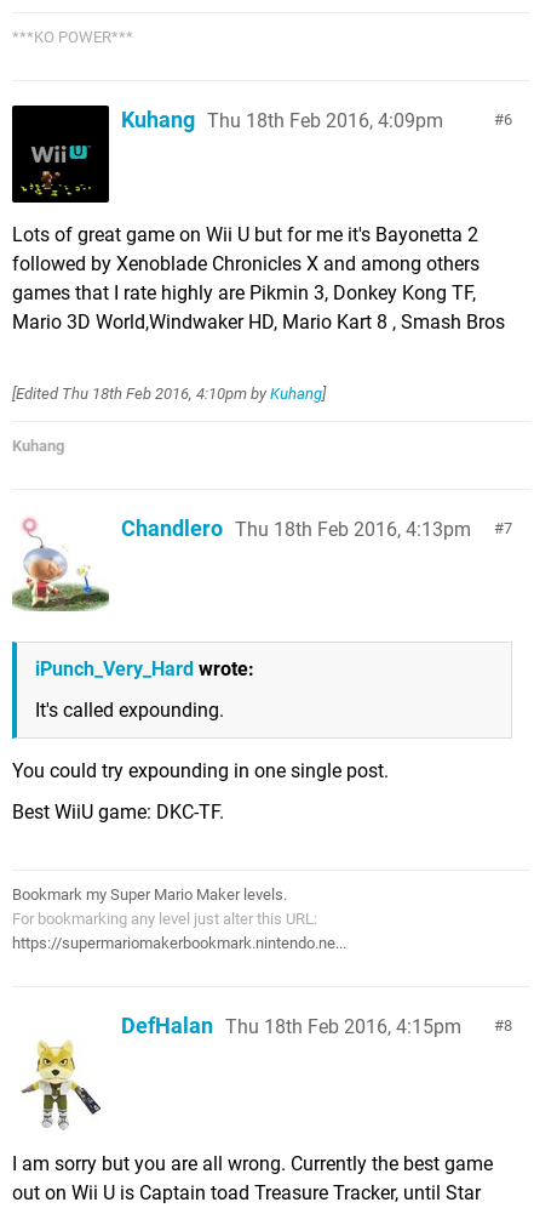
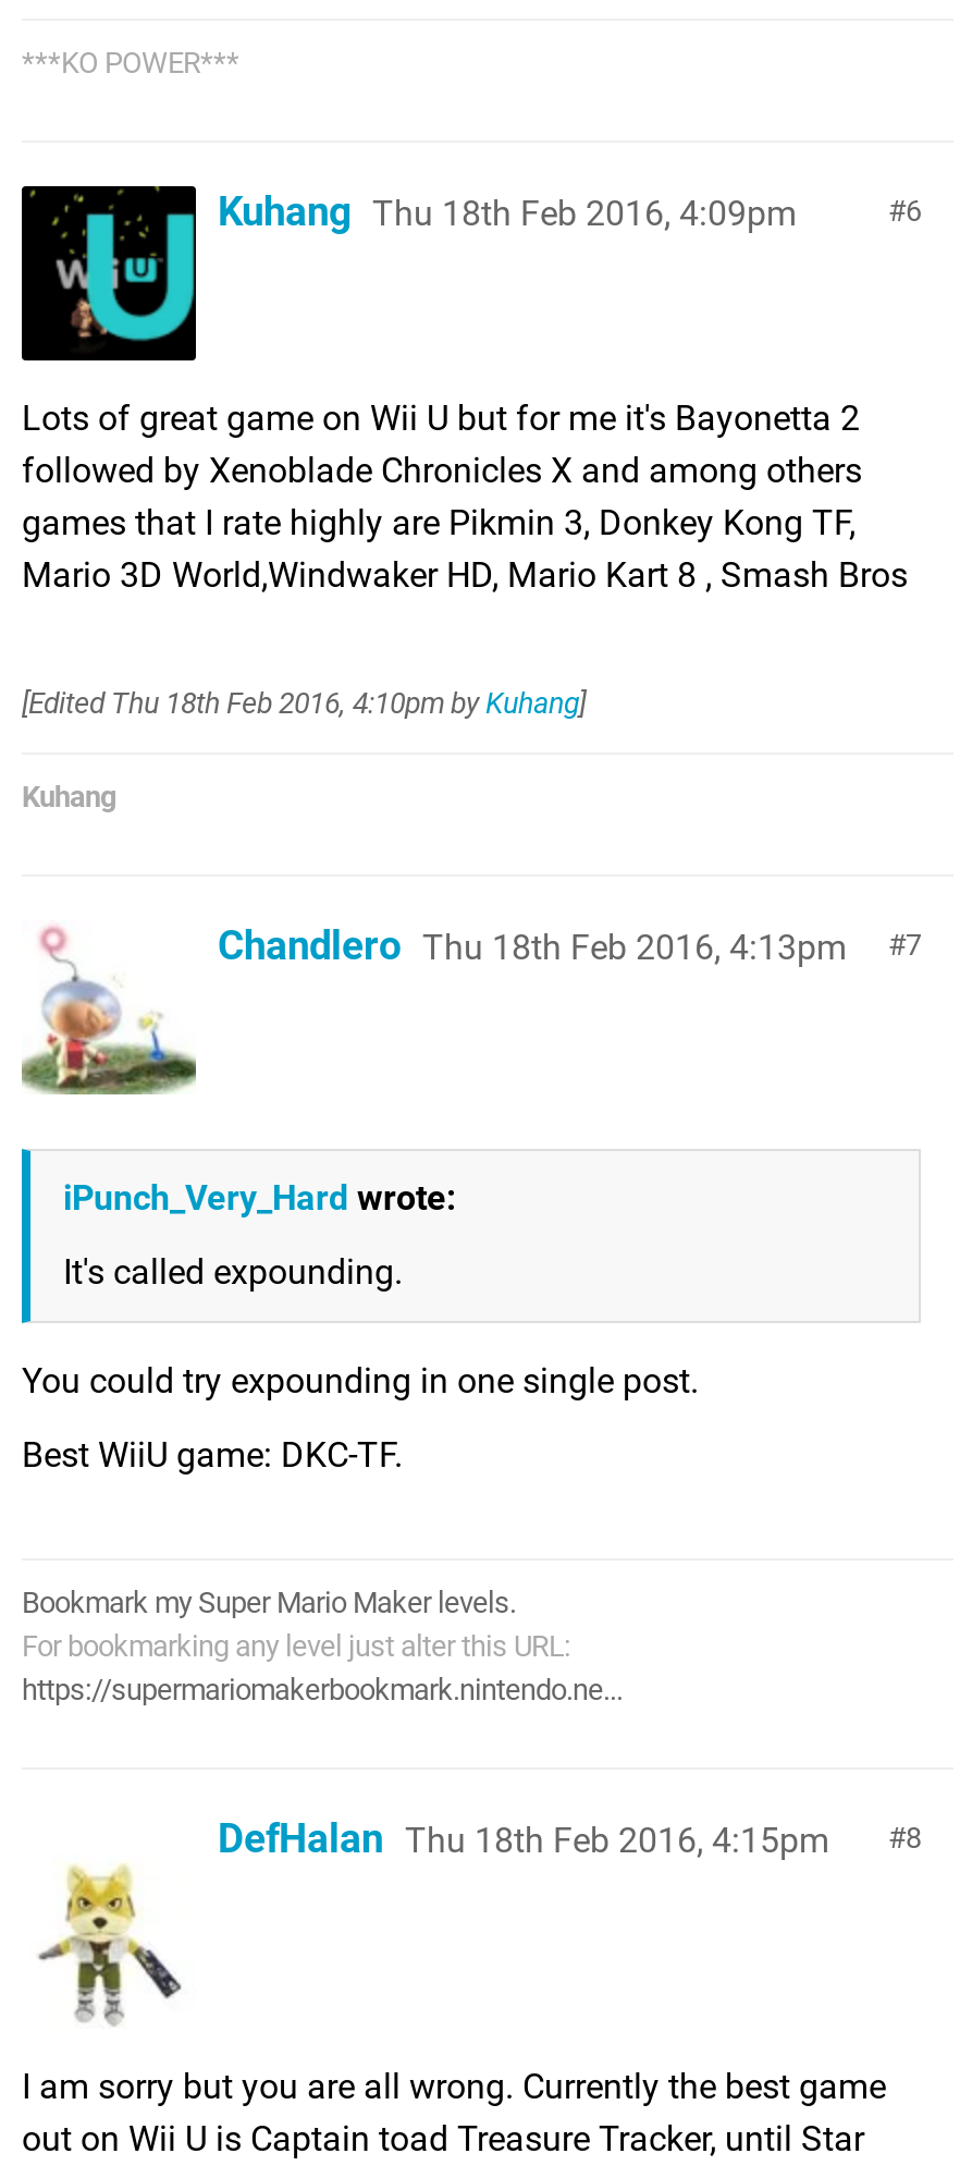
[21,121,109,196] [image] -> [30,186,196,347] [image]

